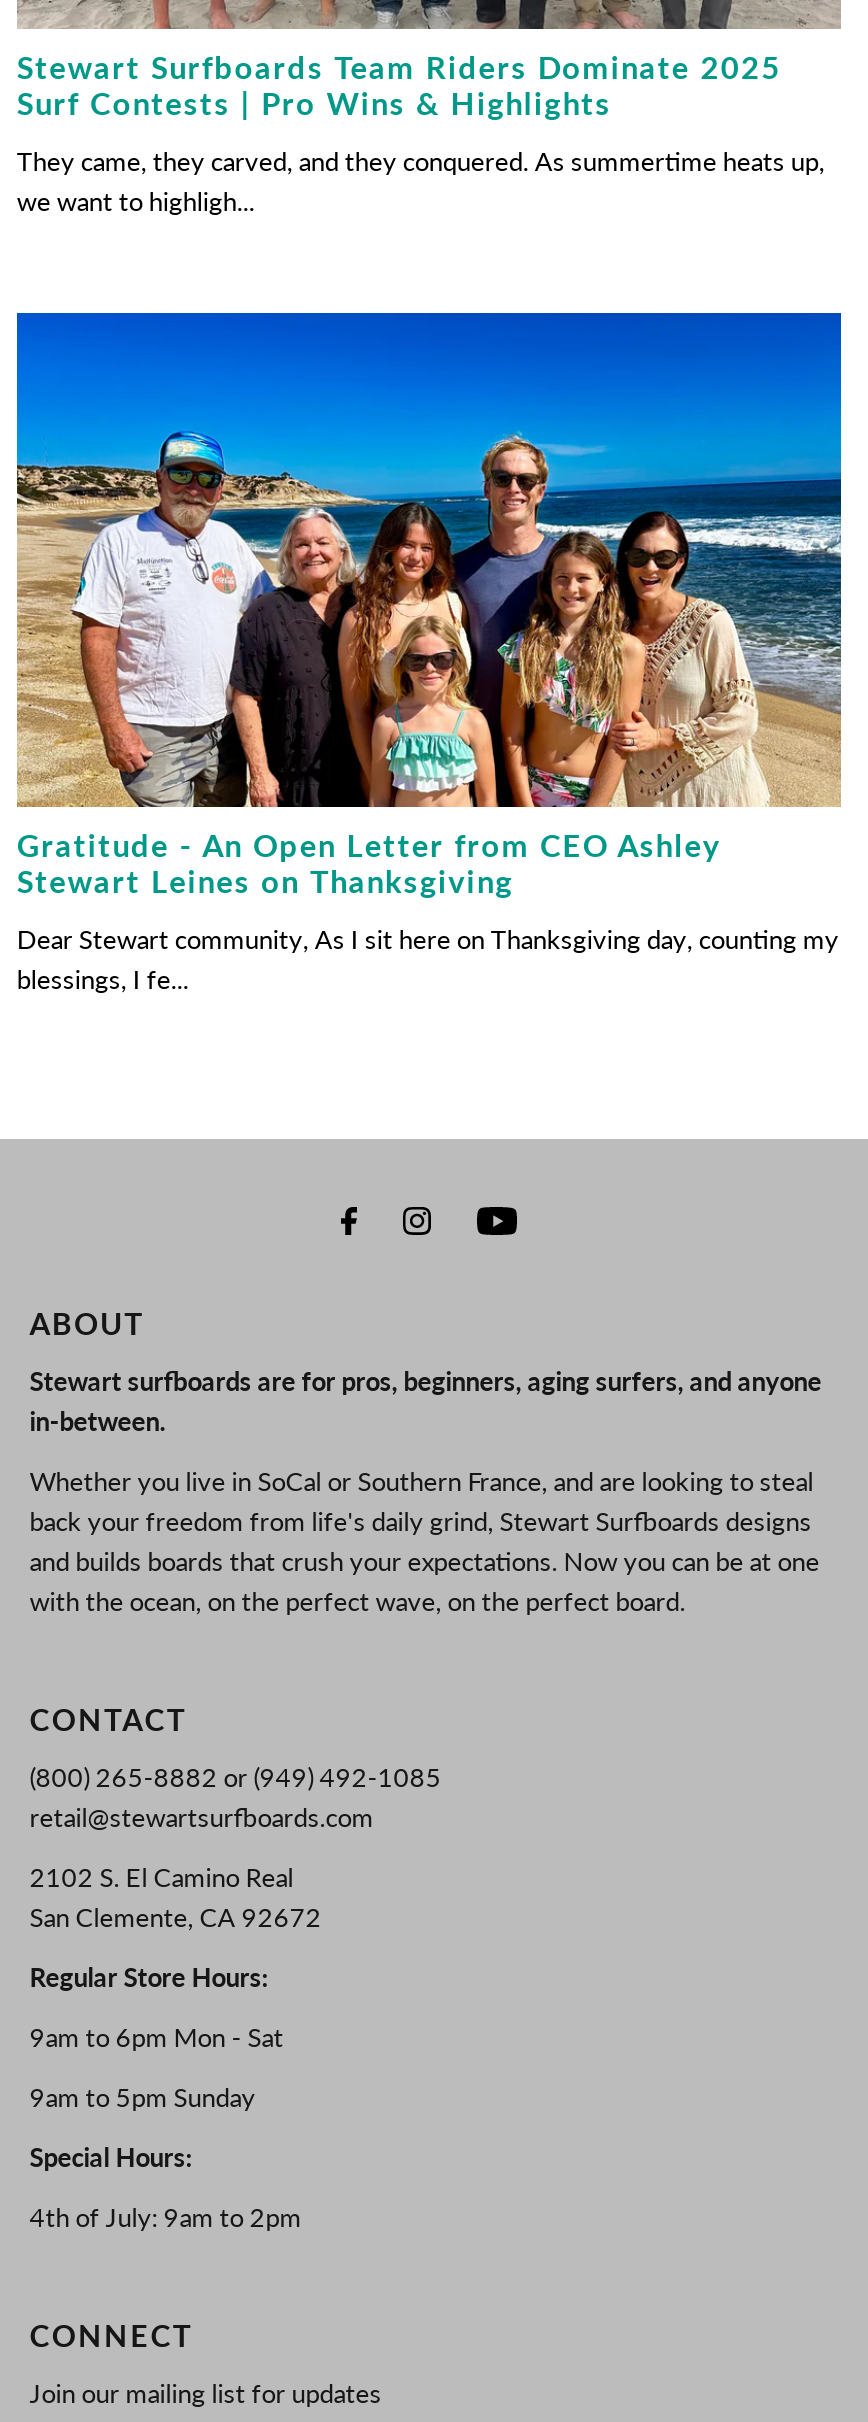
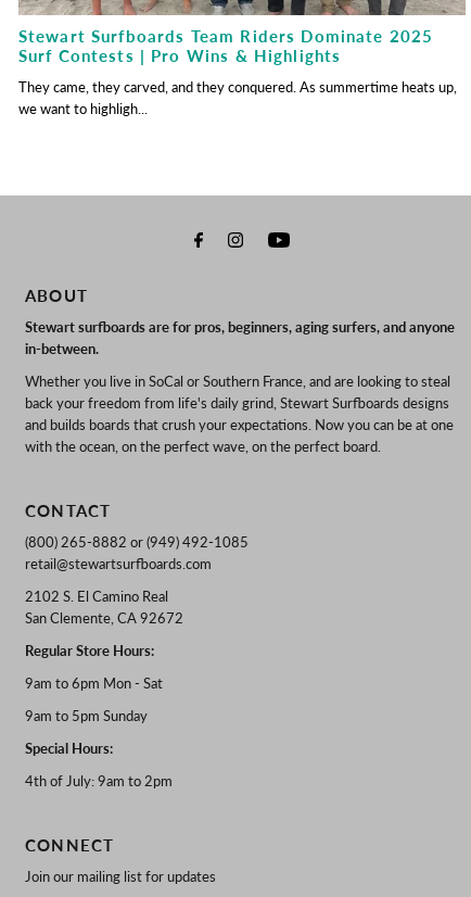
[15,310,843,995] [image] | Gratitude - An Open Letter from CEO Ashley | Stewart Leines on Thanksgiving | Dear Stewart community, As I sit here on Thanksgiving day, counting my | blessings, I fe... -> none

